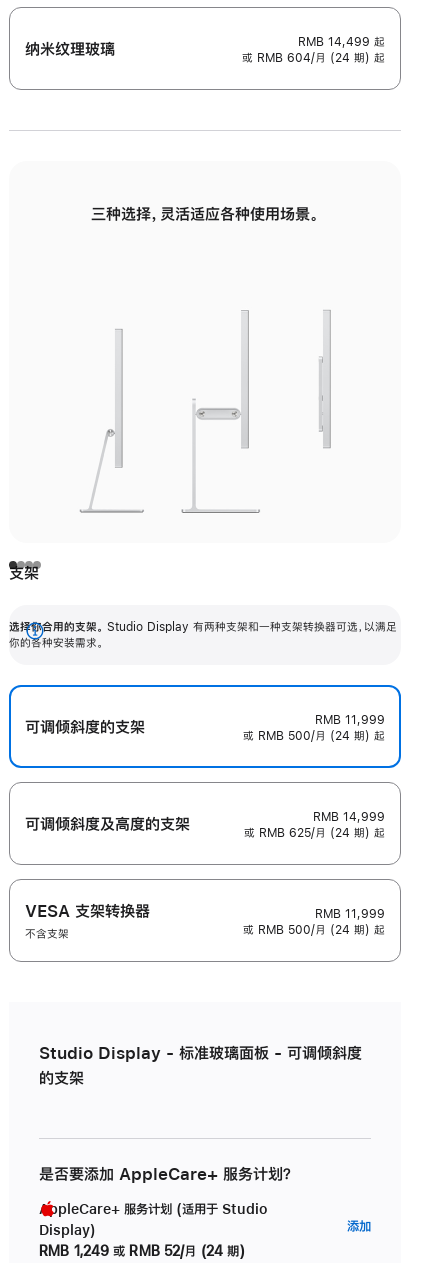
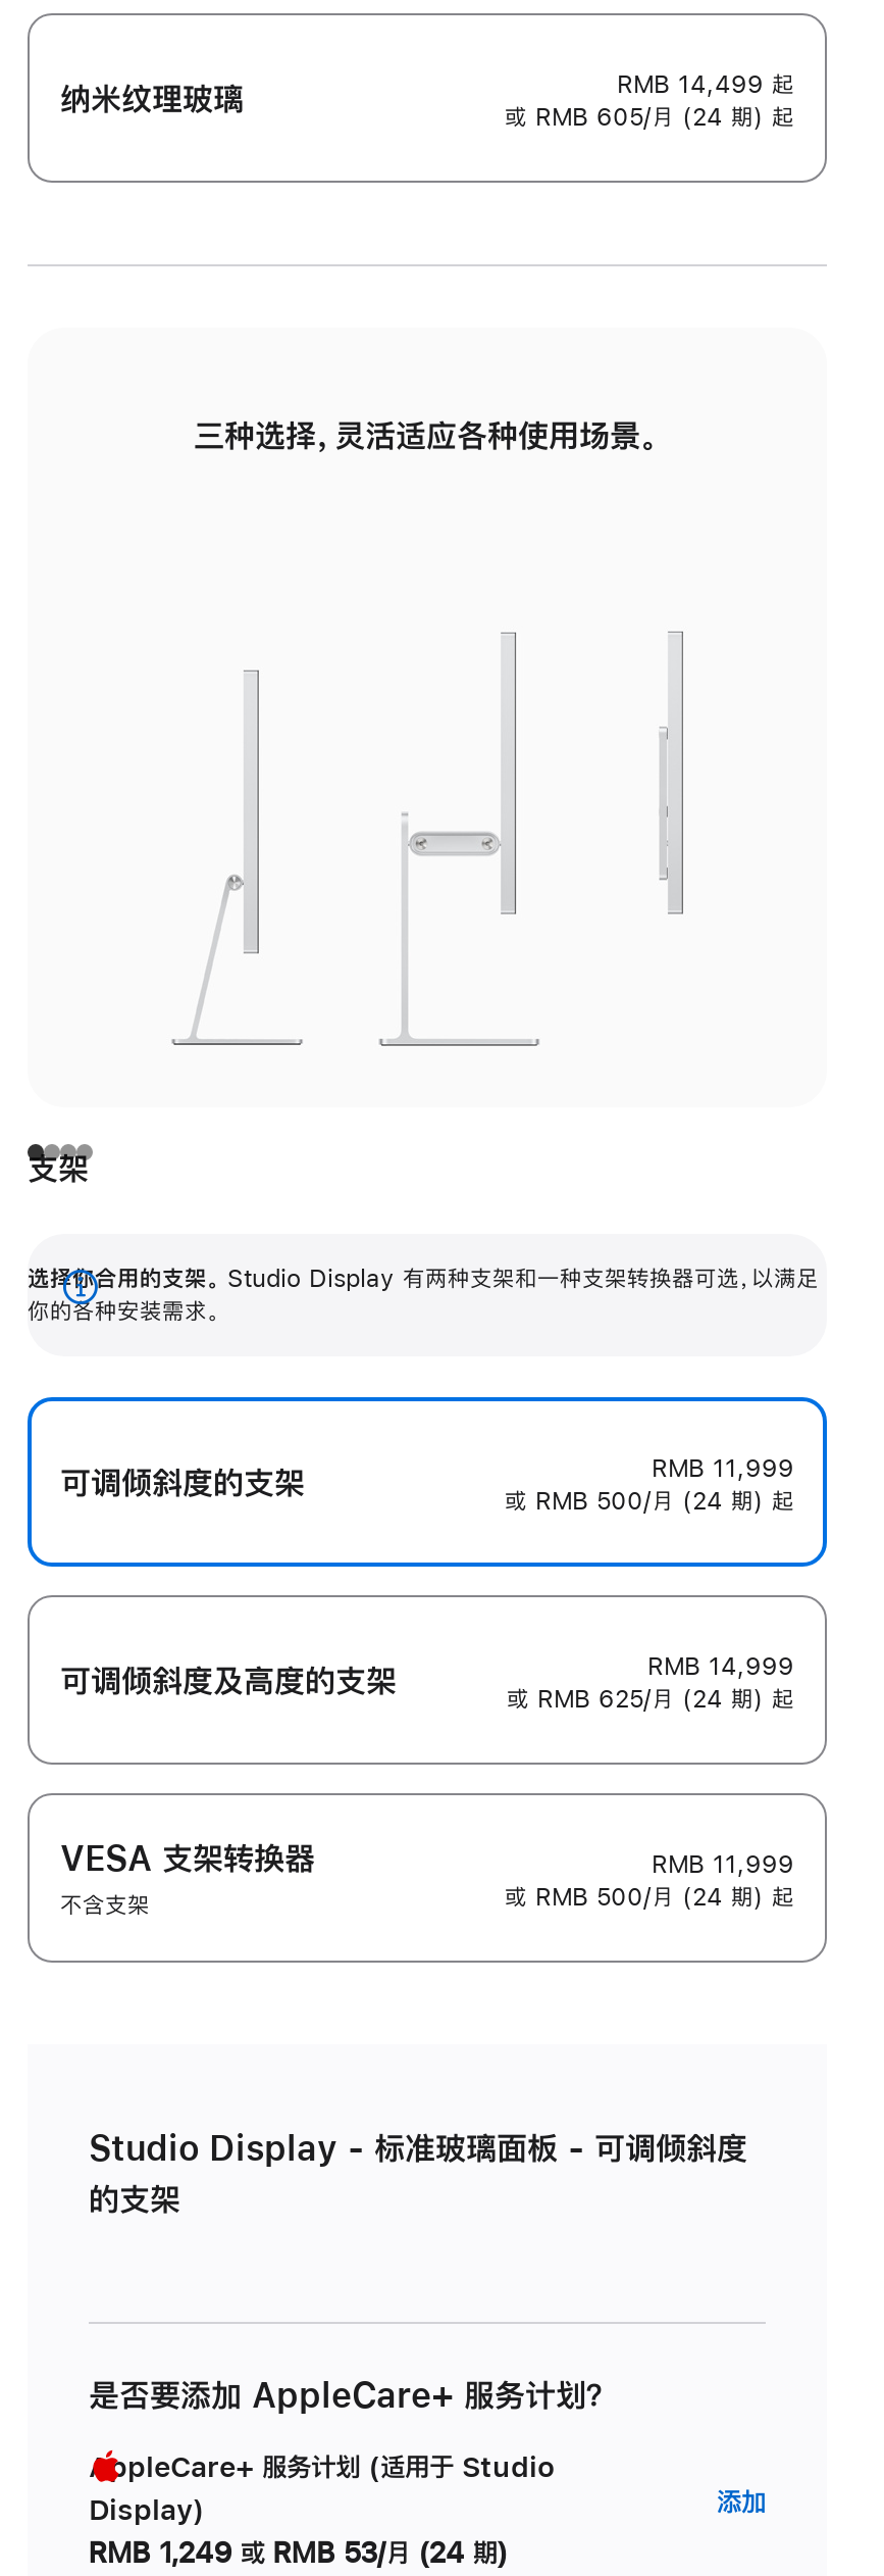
[242,52,385,64] 或 RMB 604/月 (24 期) 起 -> [505,106,794,130] 或 RMB 605/月 (24 期) 起
[39,1244,245,1258] RMB 1,249 或 RMB 52/月 (24 期) -> [89,2539,508,2567] RMB 1,249 或 RMB 53/月 (24 期)

